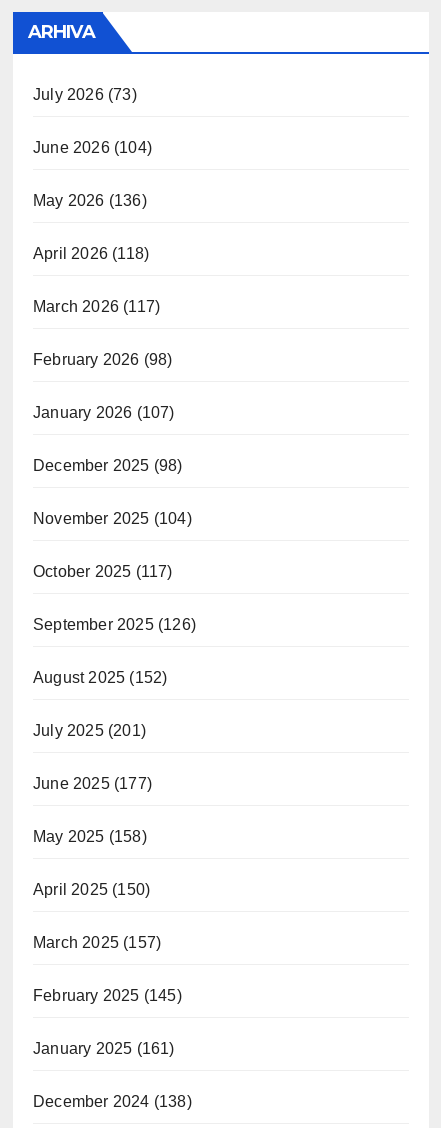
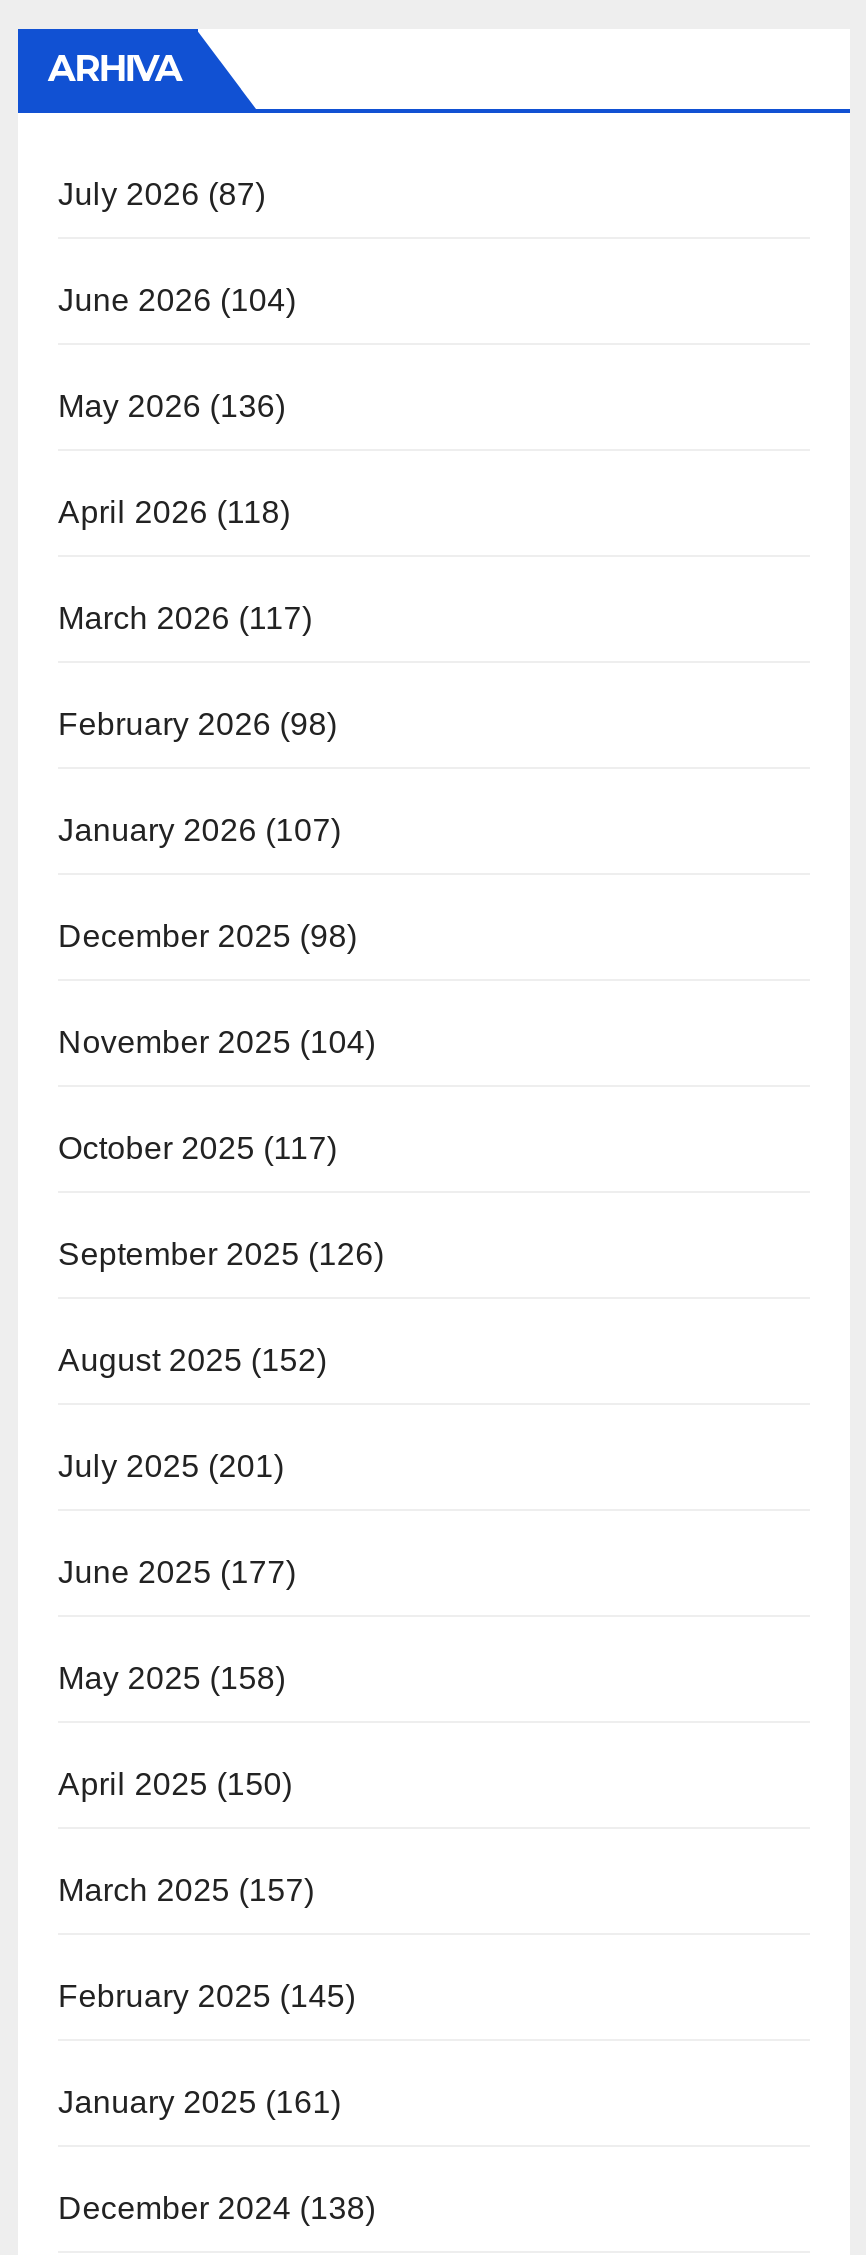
[33,86,137,103] July 2026 (73) -> [58,177,266,211] July 2026 (87)

